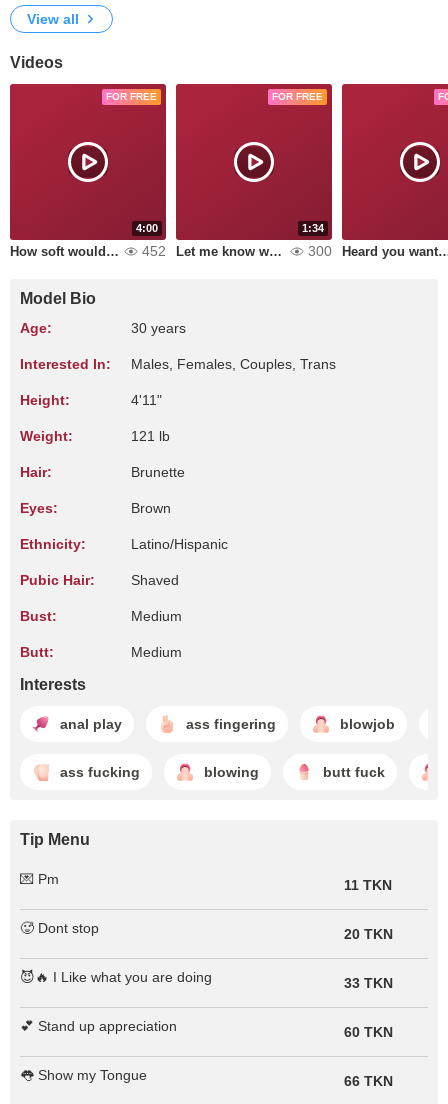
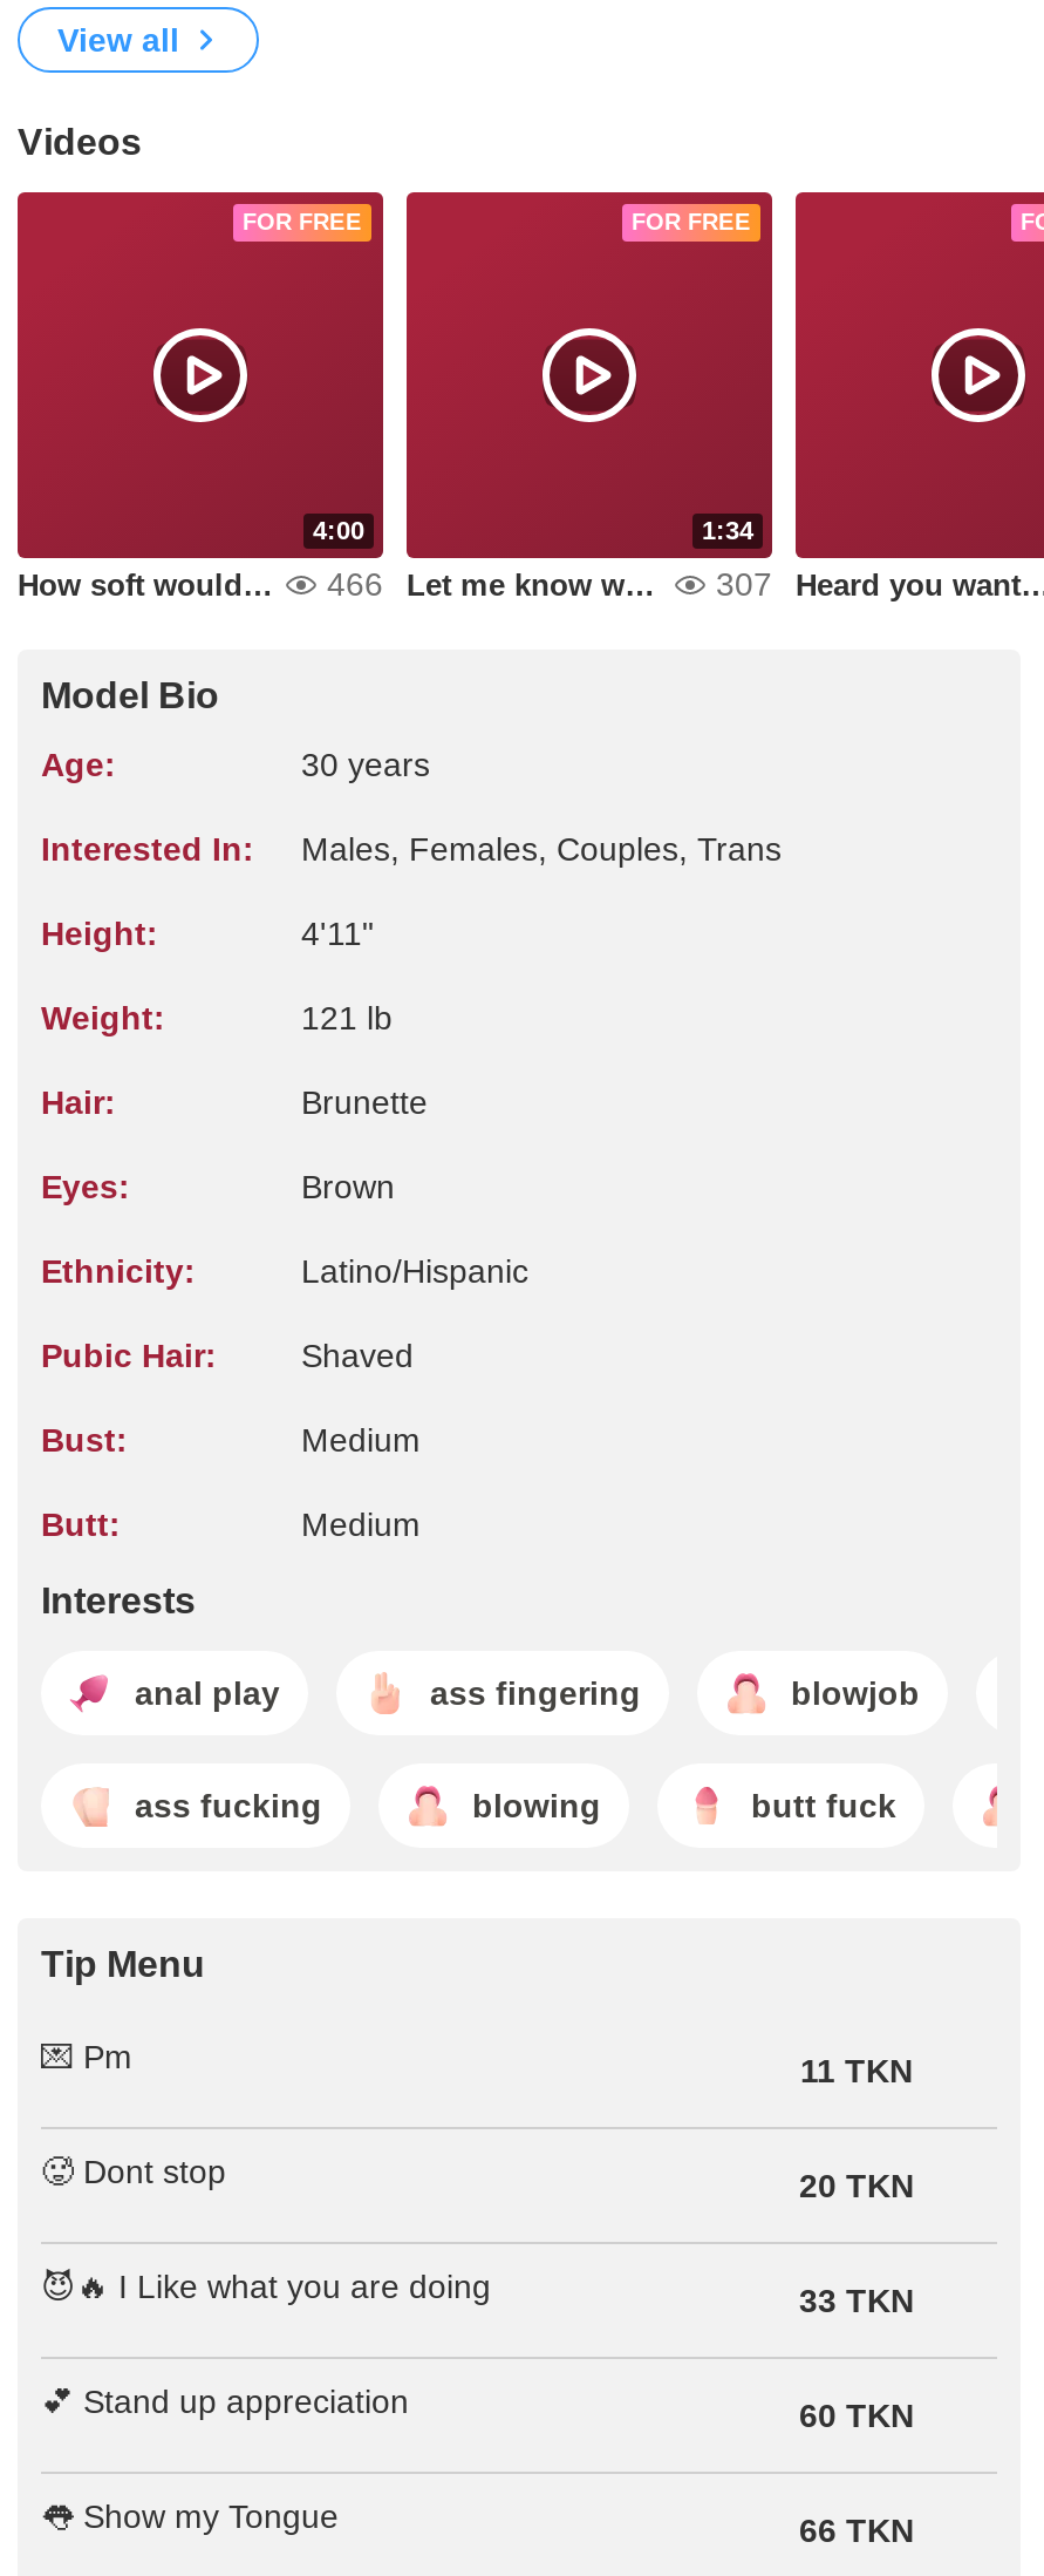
[142,243,166,259] 452 -> [327,565,383,603] 466
[308,243,332,259] 300 -> [716,565,772,603] 307

